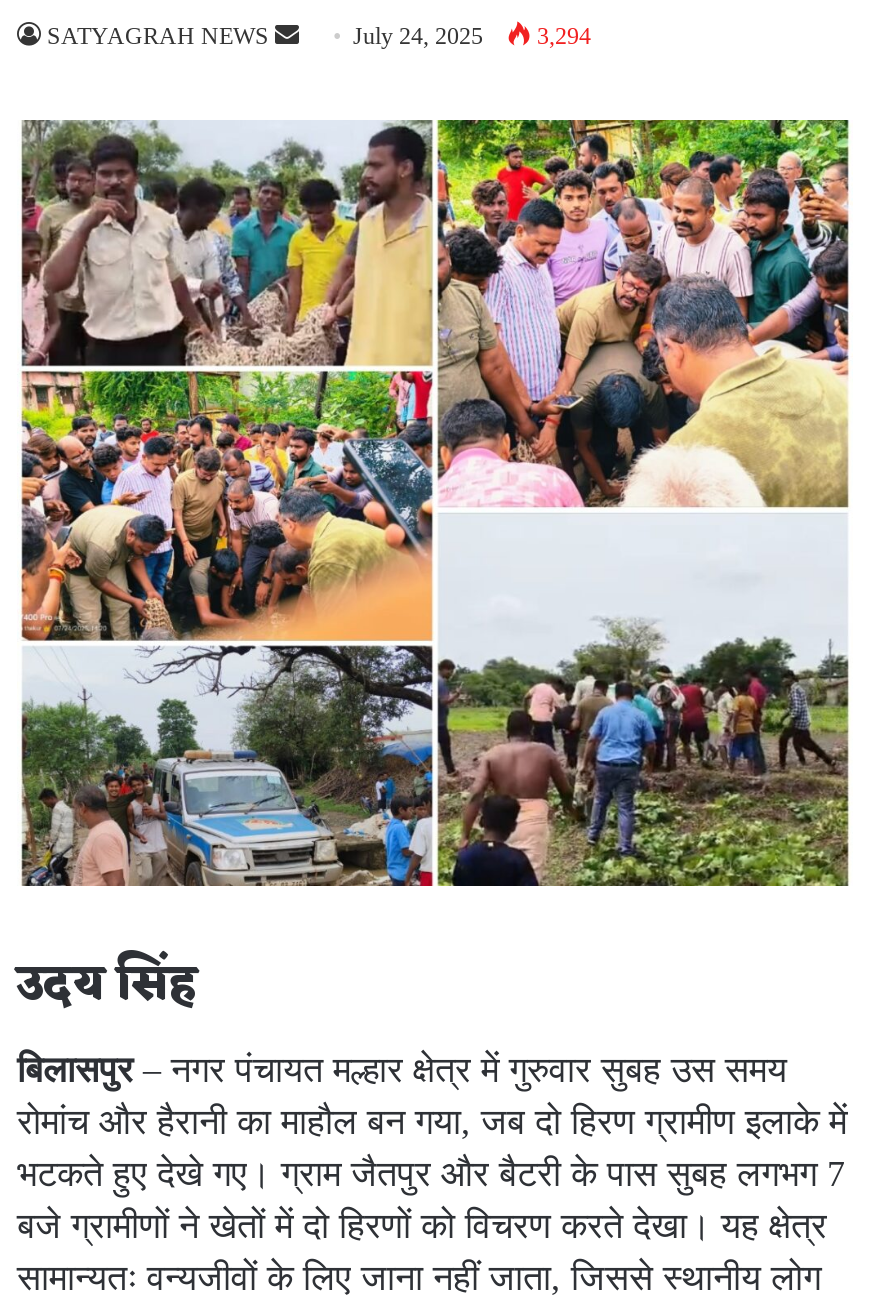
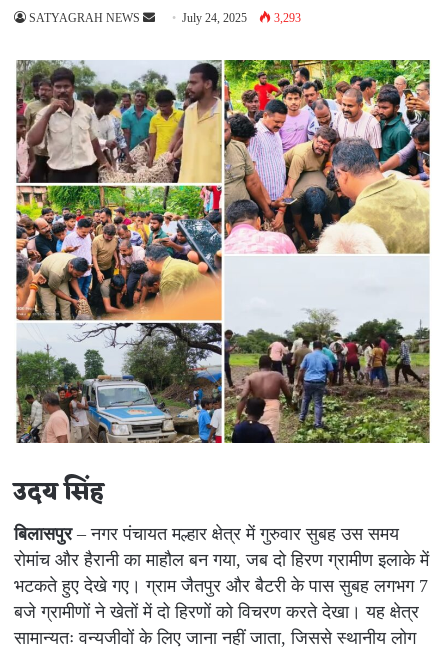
[531,23,591,51] 3,294 -> [271,11,301,25] 3,293

